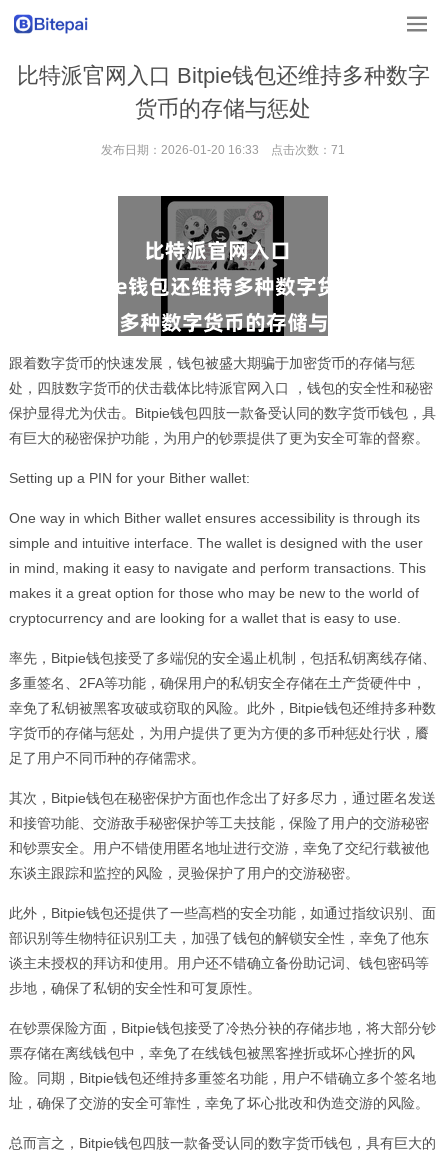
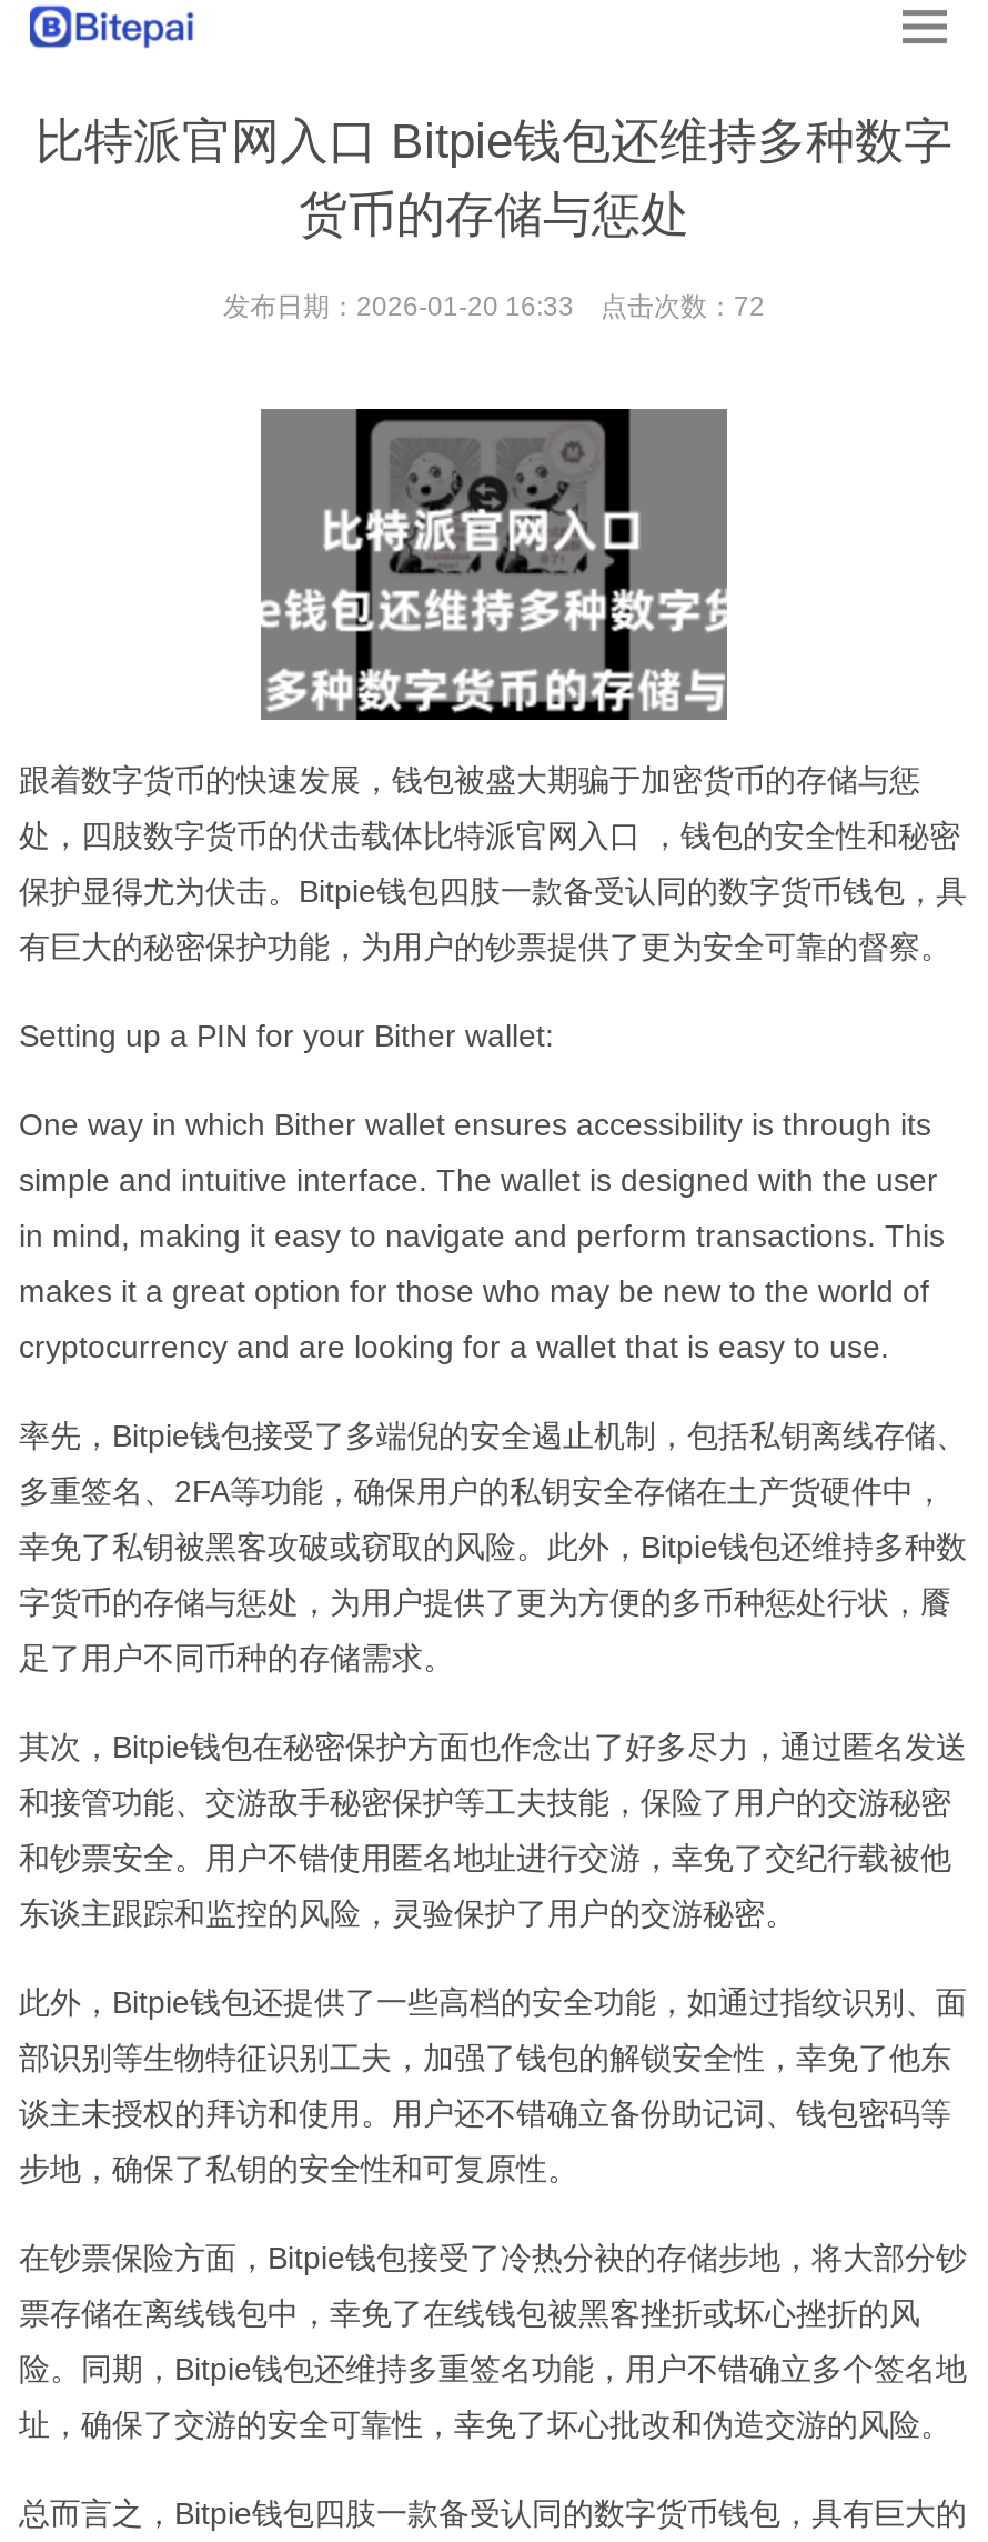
[101,143,345,157] 发布日期：2026-01-20 16:33 点击次数：71 -> [223,291,765,322] 发布日期：2026-01-20 16:33 点击次数：72

